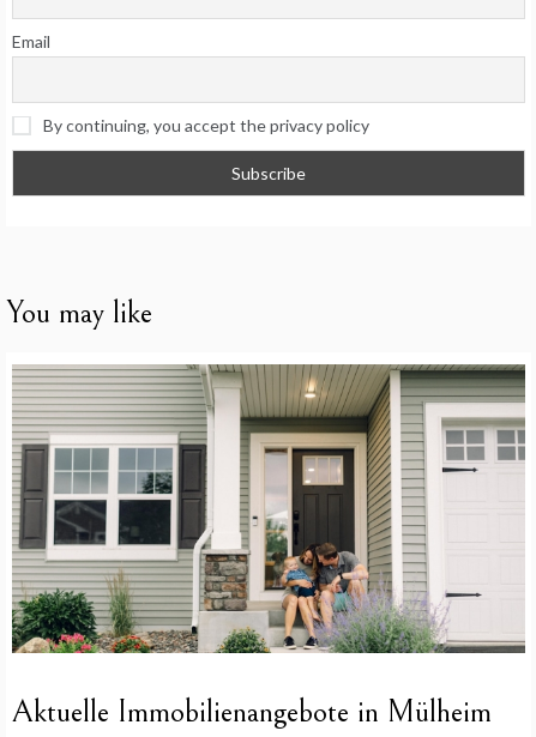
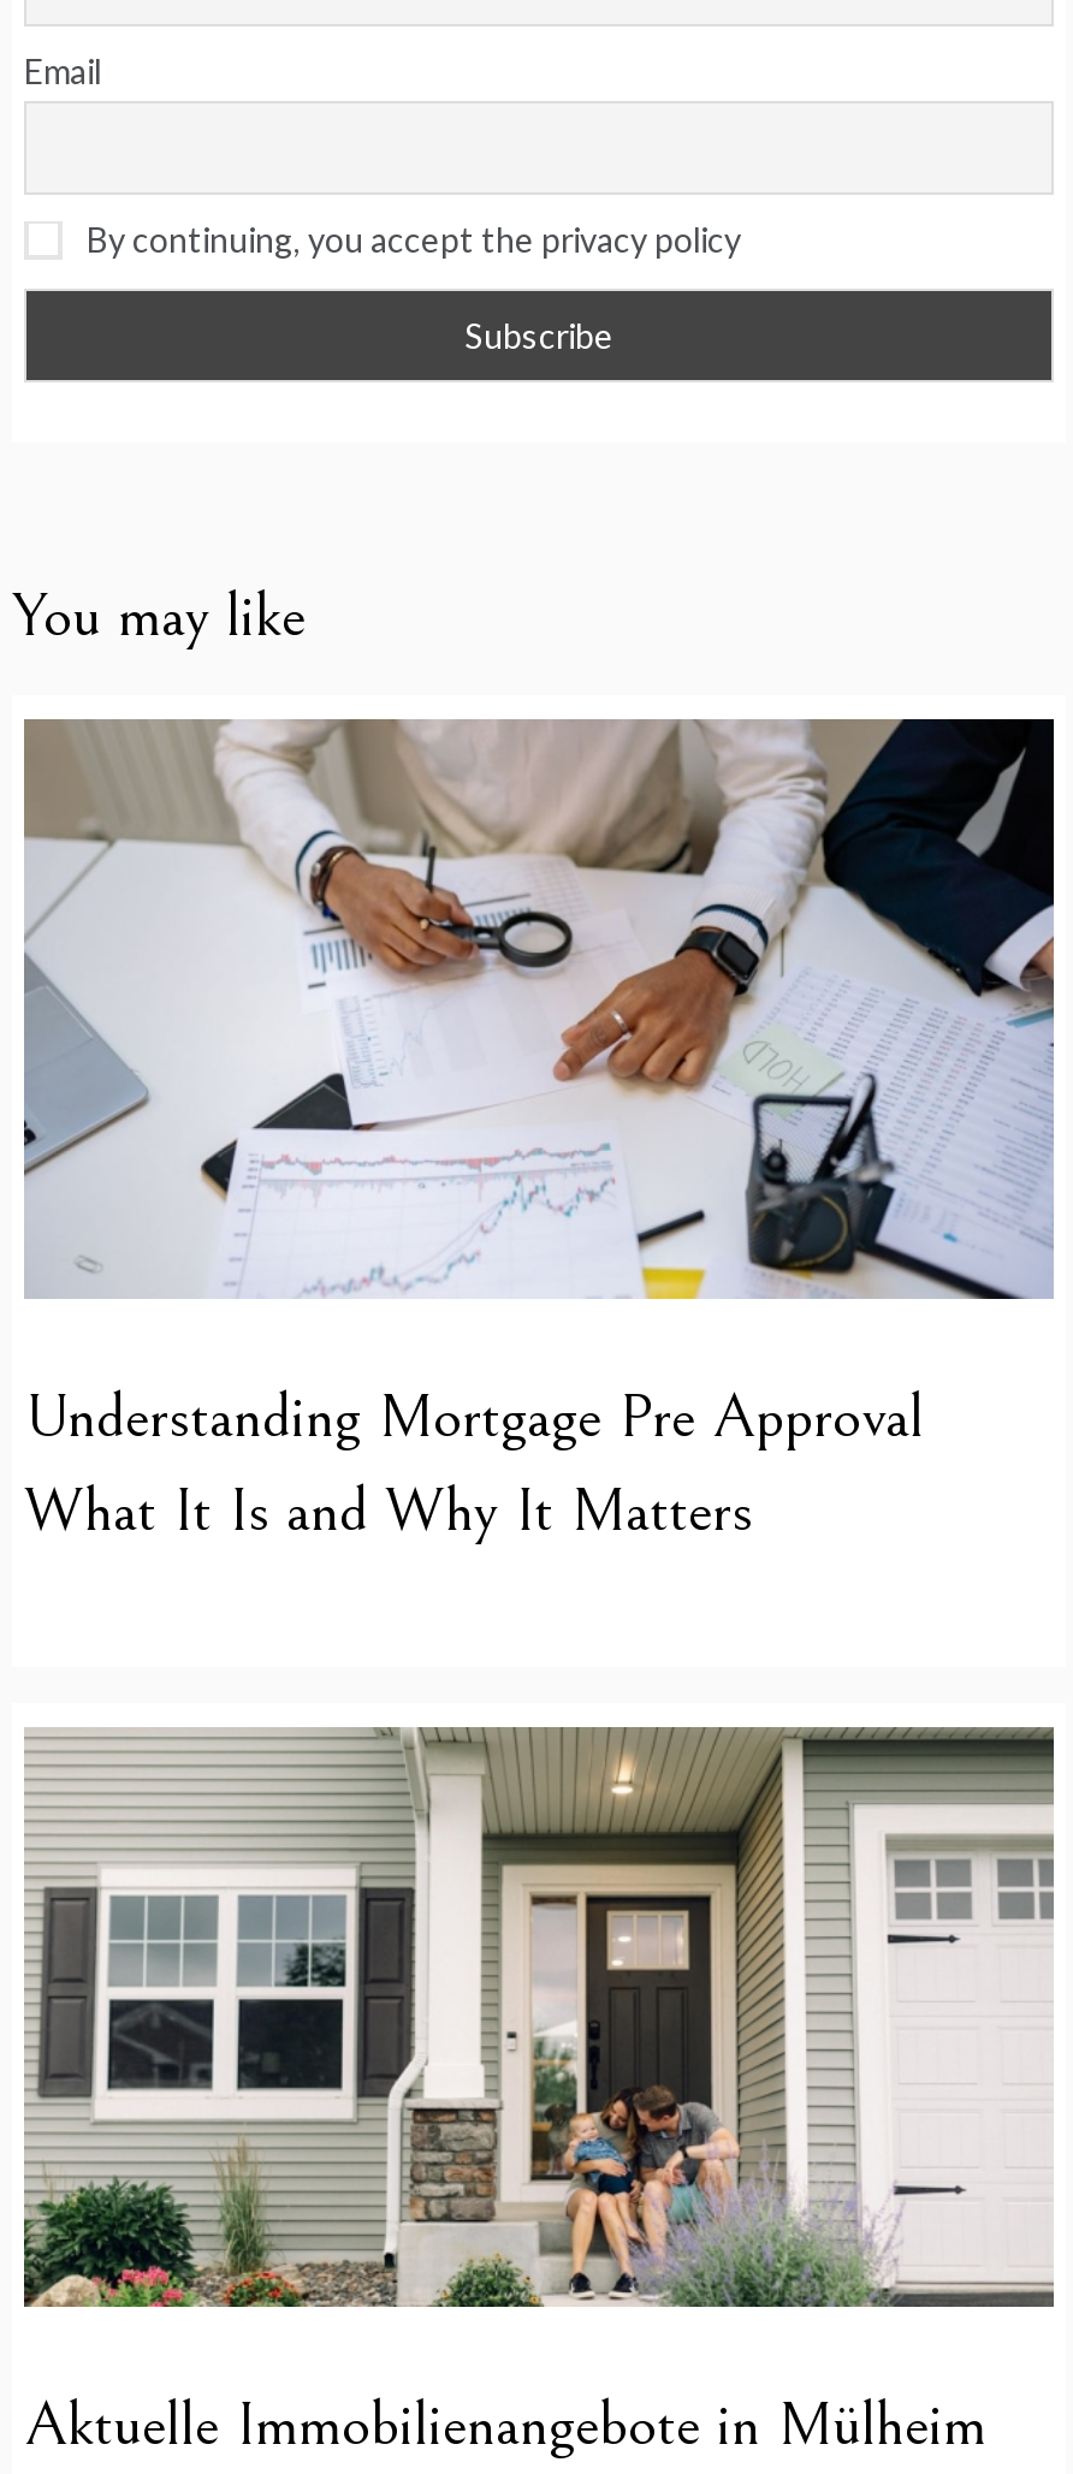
none -> [24,717,1056,1546] [image] | Understanding Mortgage Pre Approval | What It Is and Why It Matters

